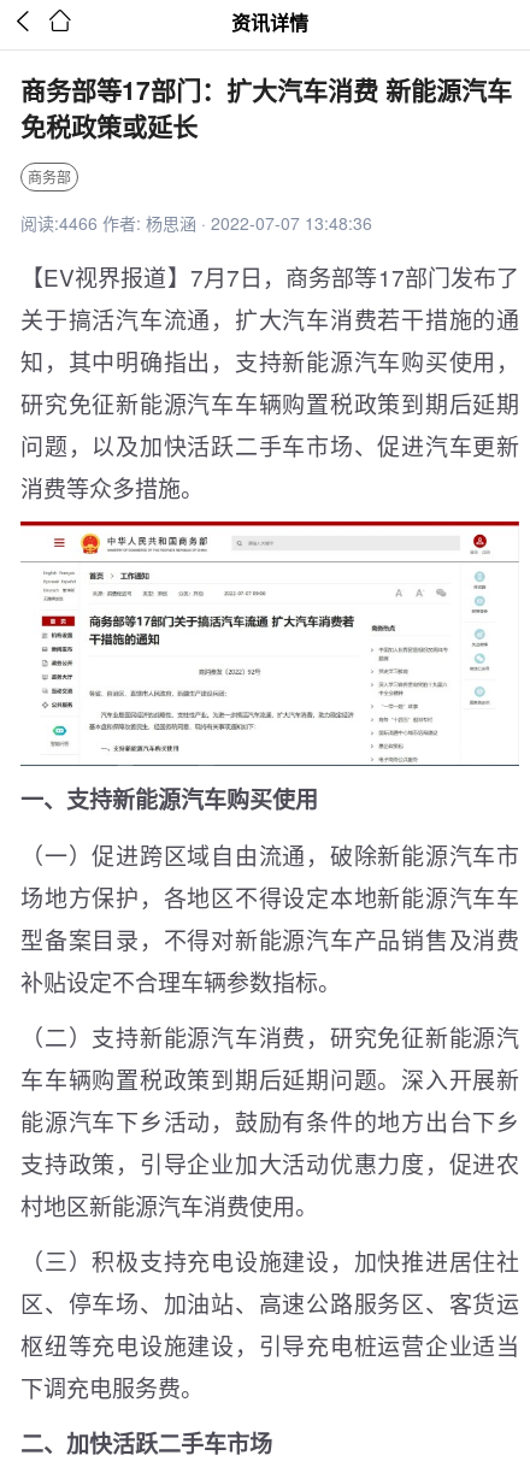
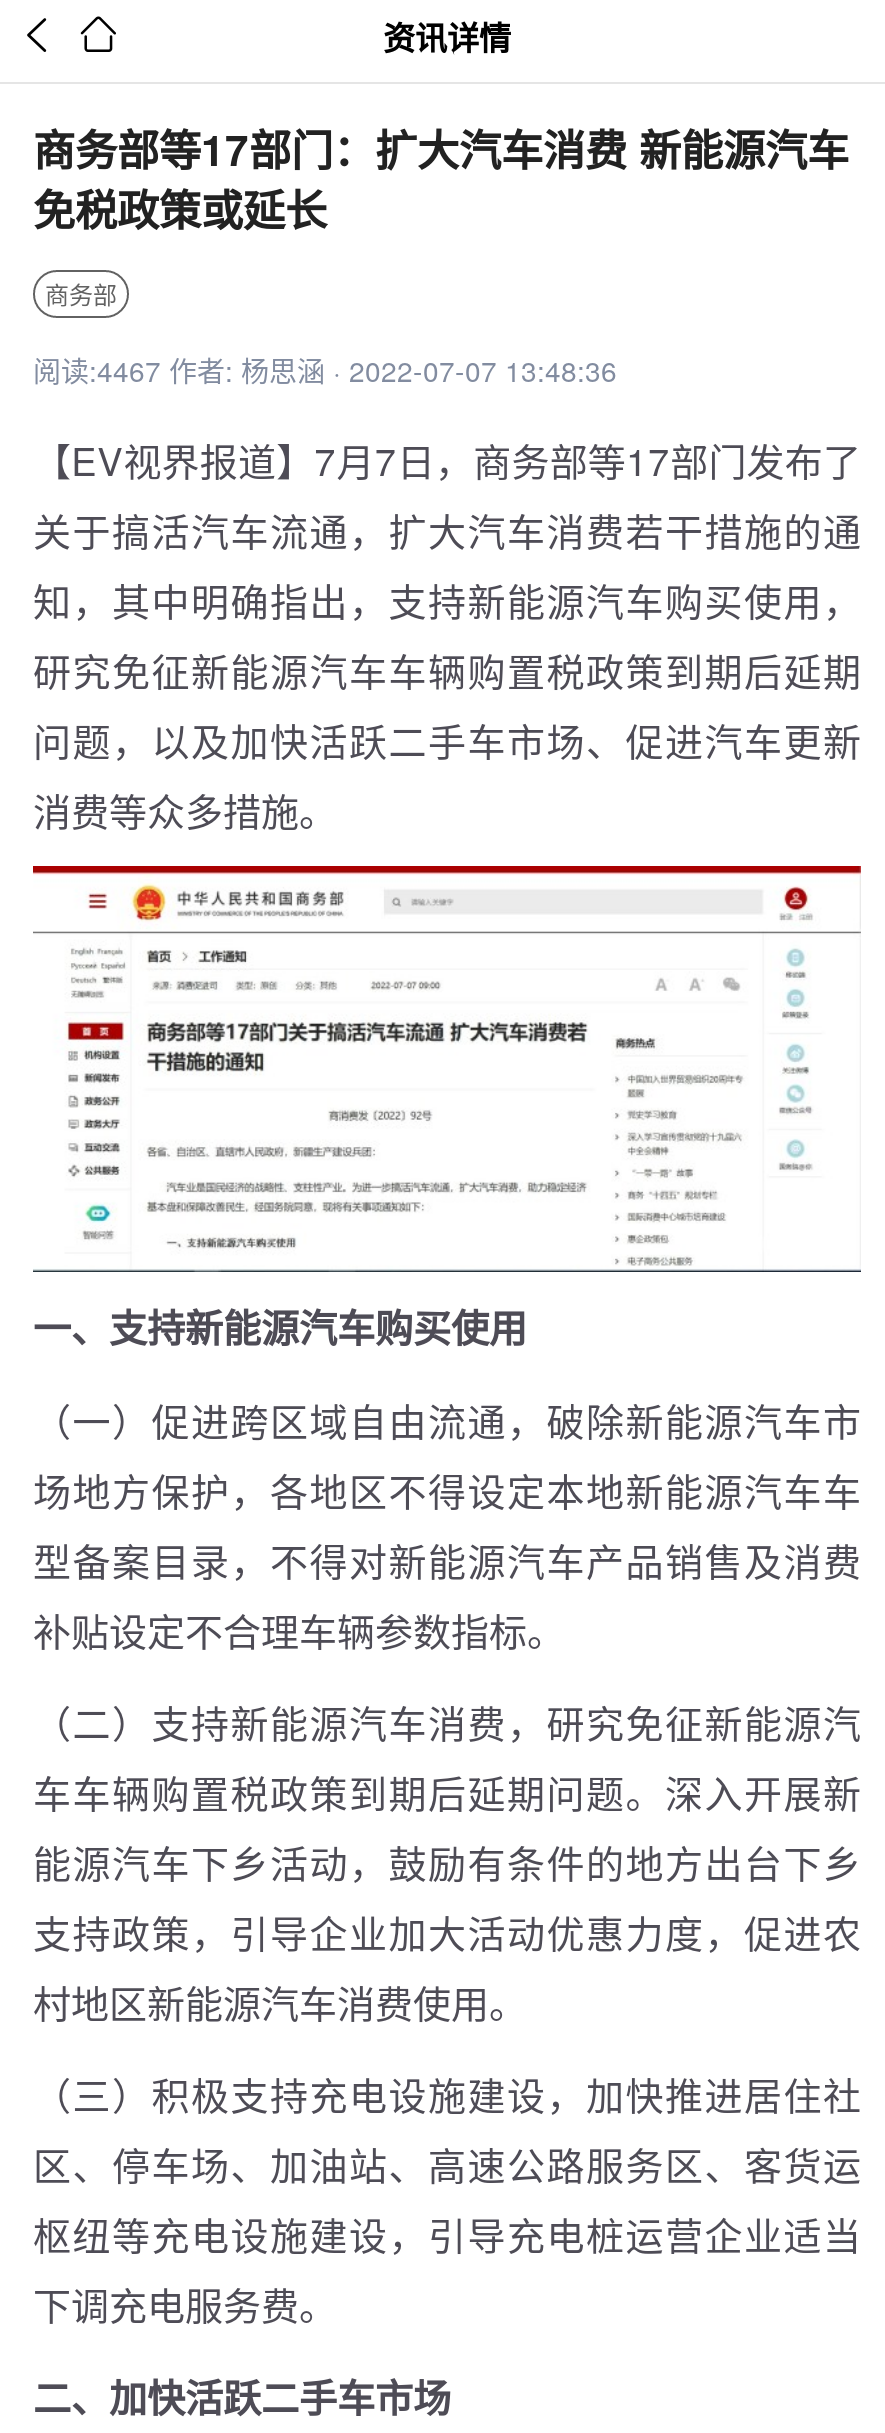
[20,211,372,235] 阅读:4466 作者: 杨思涵 · 2022-07-07 13:48:36 -> [33,350,617,390] 阅读:4467 作者: 杨思涵 · 2022-07-07 13:48:36

